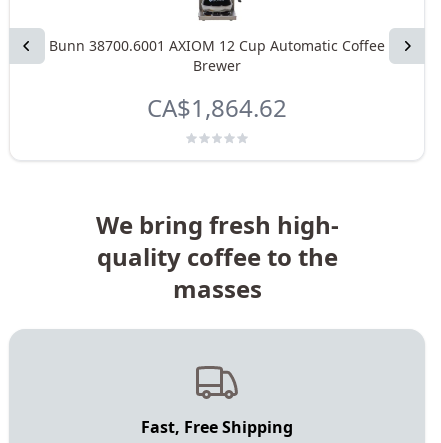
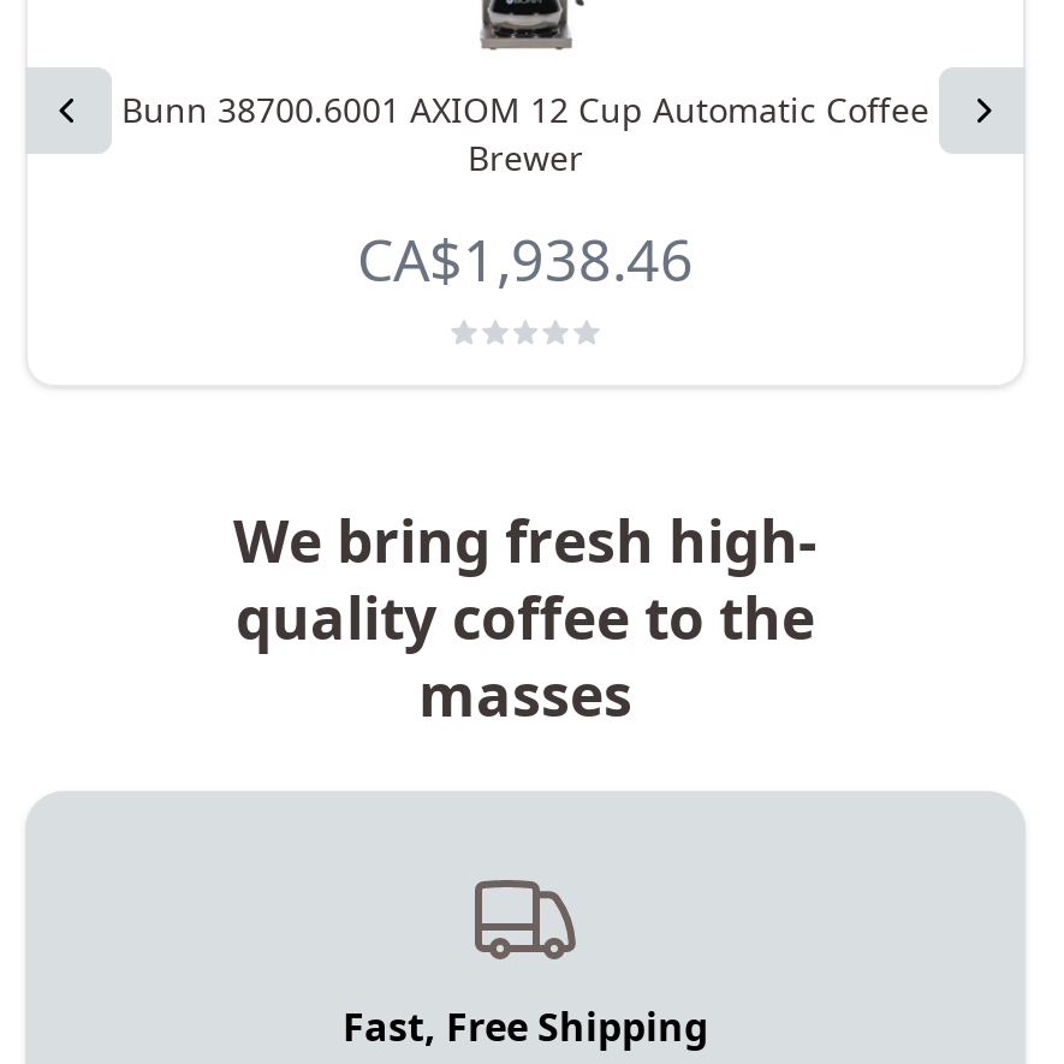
[147,91,287,124] CA$1,864.62 -> [357,219,694,298] CA$1,938.46

